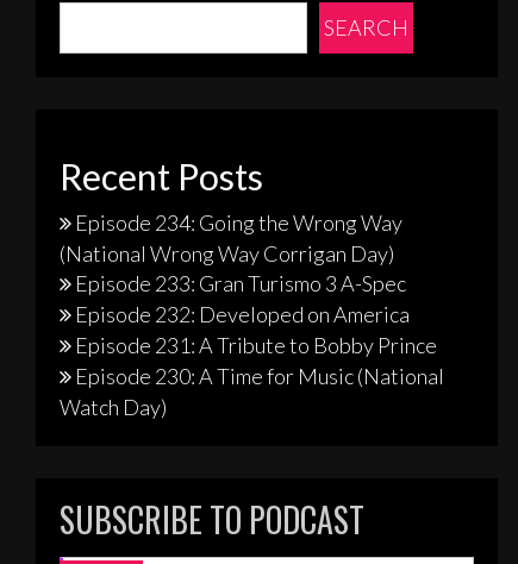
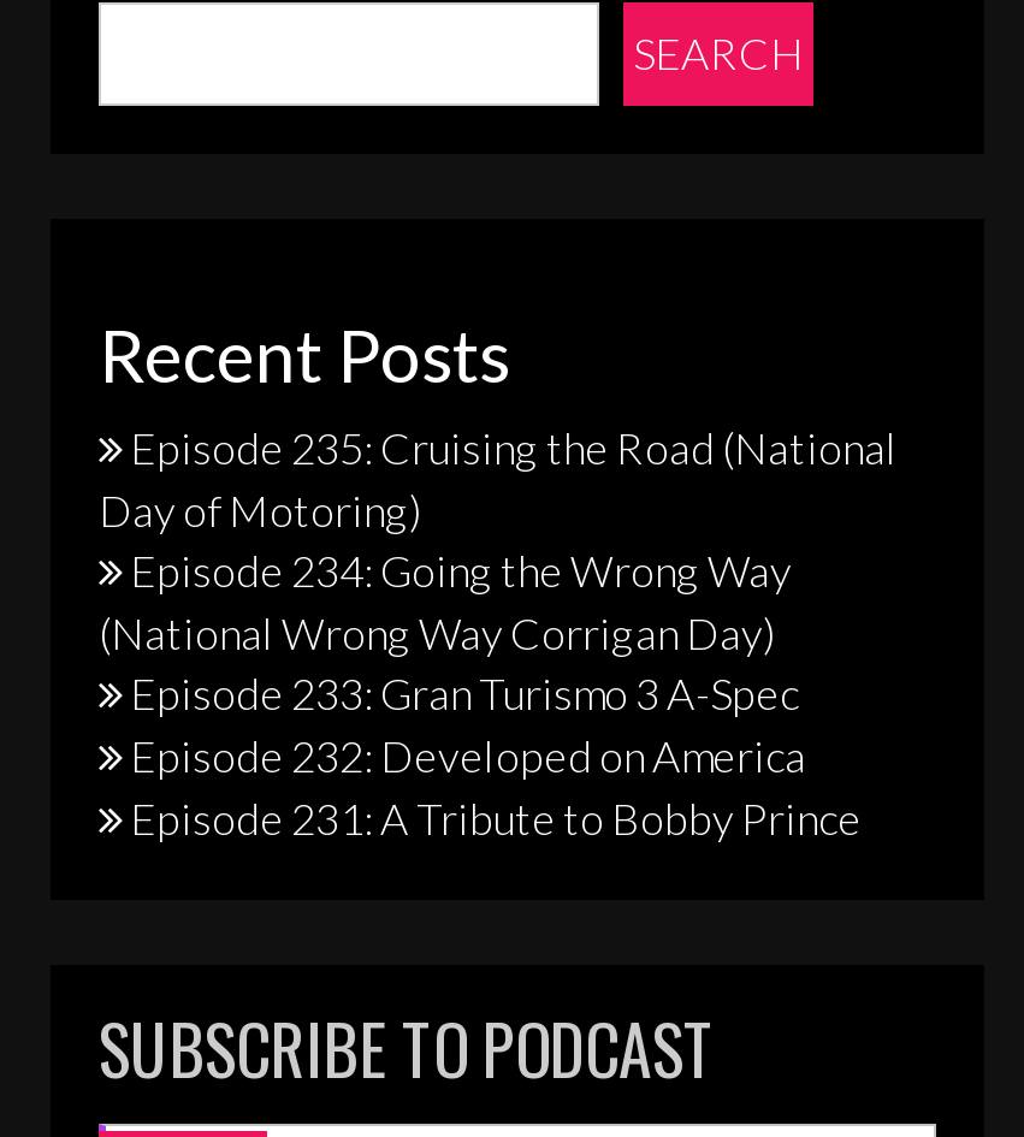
none -> [99,420,898,536] Episode 235: Cruising the Road (National | Day of Motoring)
moved [60,209,437,358] -> [99,543,862,844]: Episode 234: Going the Wrong Way | (National Wrong Way Corrigan Day) | Episode 233: Gran Turismo 3 A-Spec | Episode 232: Developed on America | Episode 231: A Tribute to Bobby Prince
[60,363,444,420] Episode 230: A Time for Music (National | Watch Day) -> none

